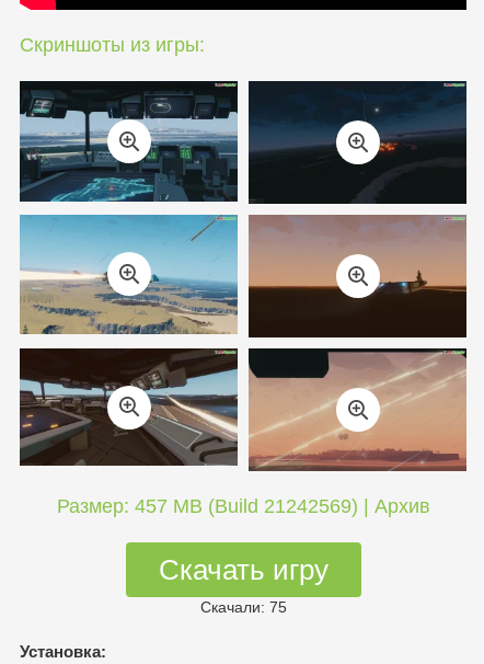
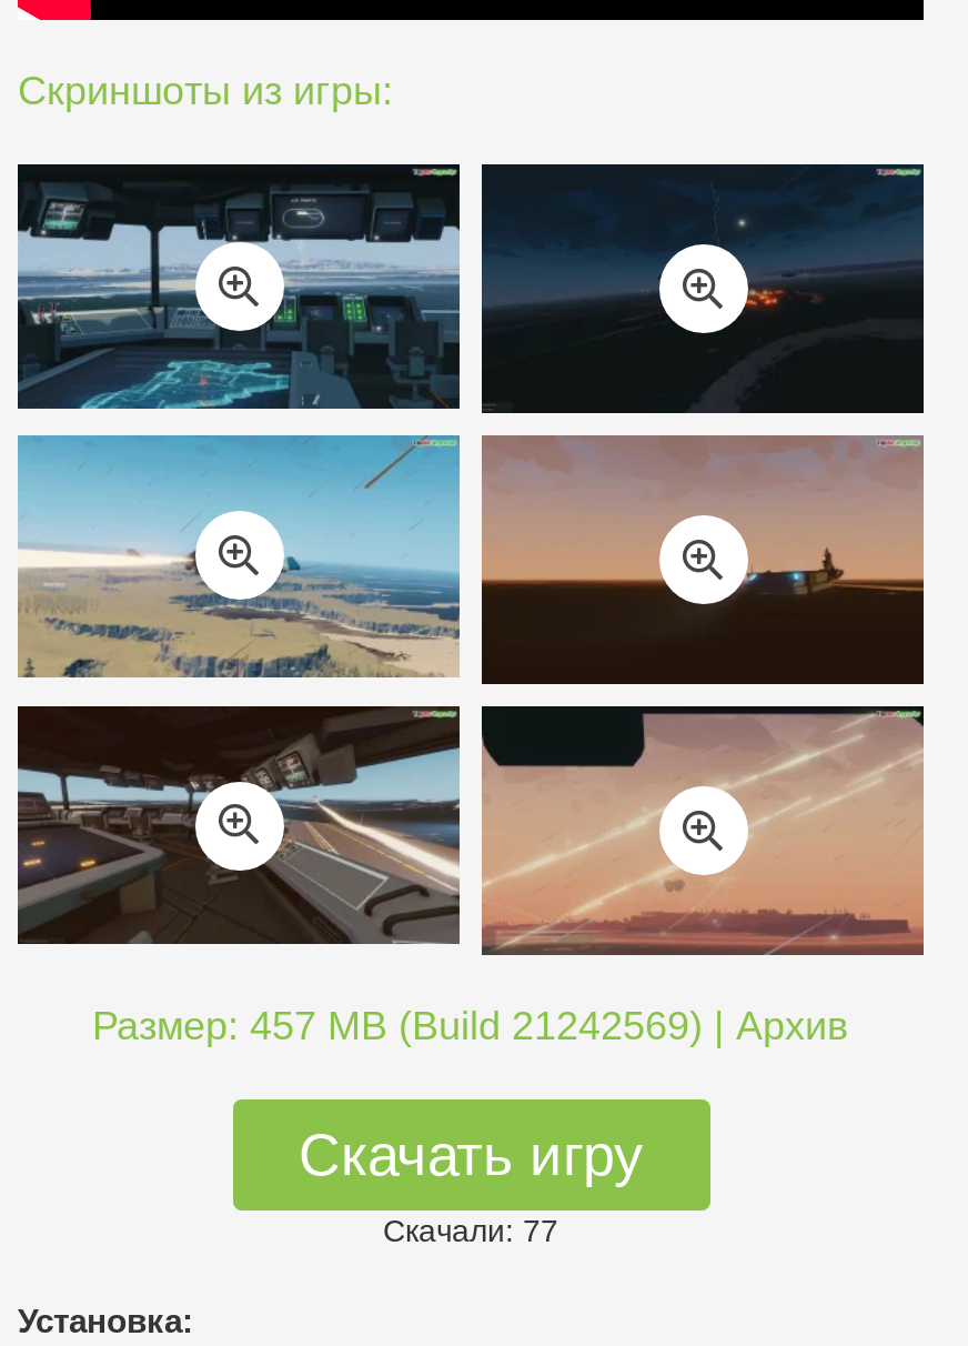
[200,599,286,616] Скачали: 75 -> [383,1213,558,1249] Скачали: 77

